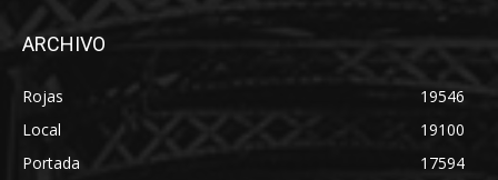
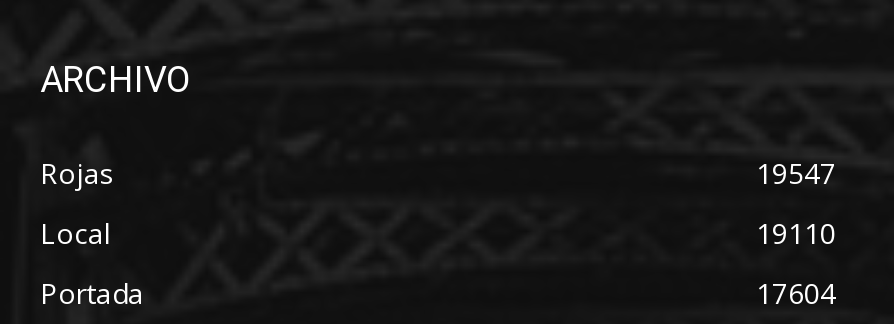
[420,86,465,107] 19546 -> [756,154,836,192] 19547
[420,119,465,140] 19100 -> [756,214,836,252] 19110
[420,152,465,173] 17594 -> [756,274,836,312] 17604

